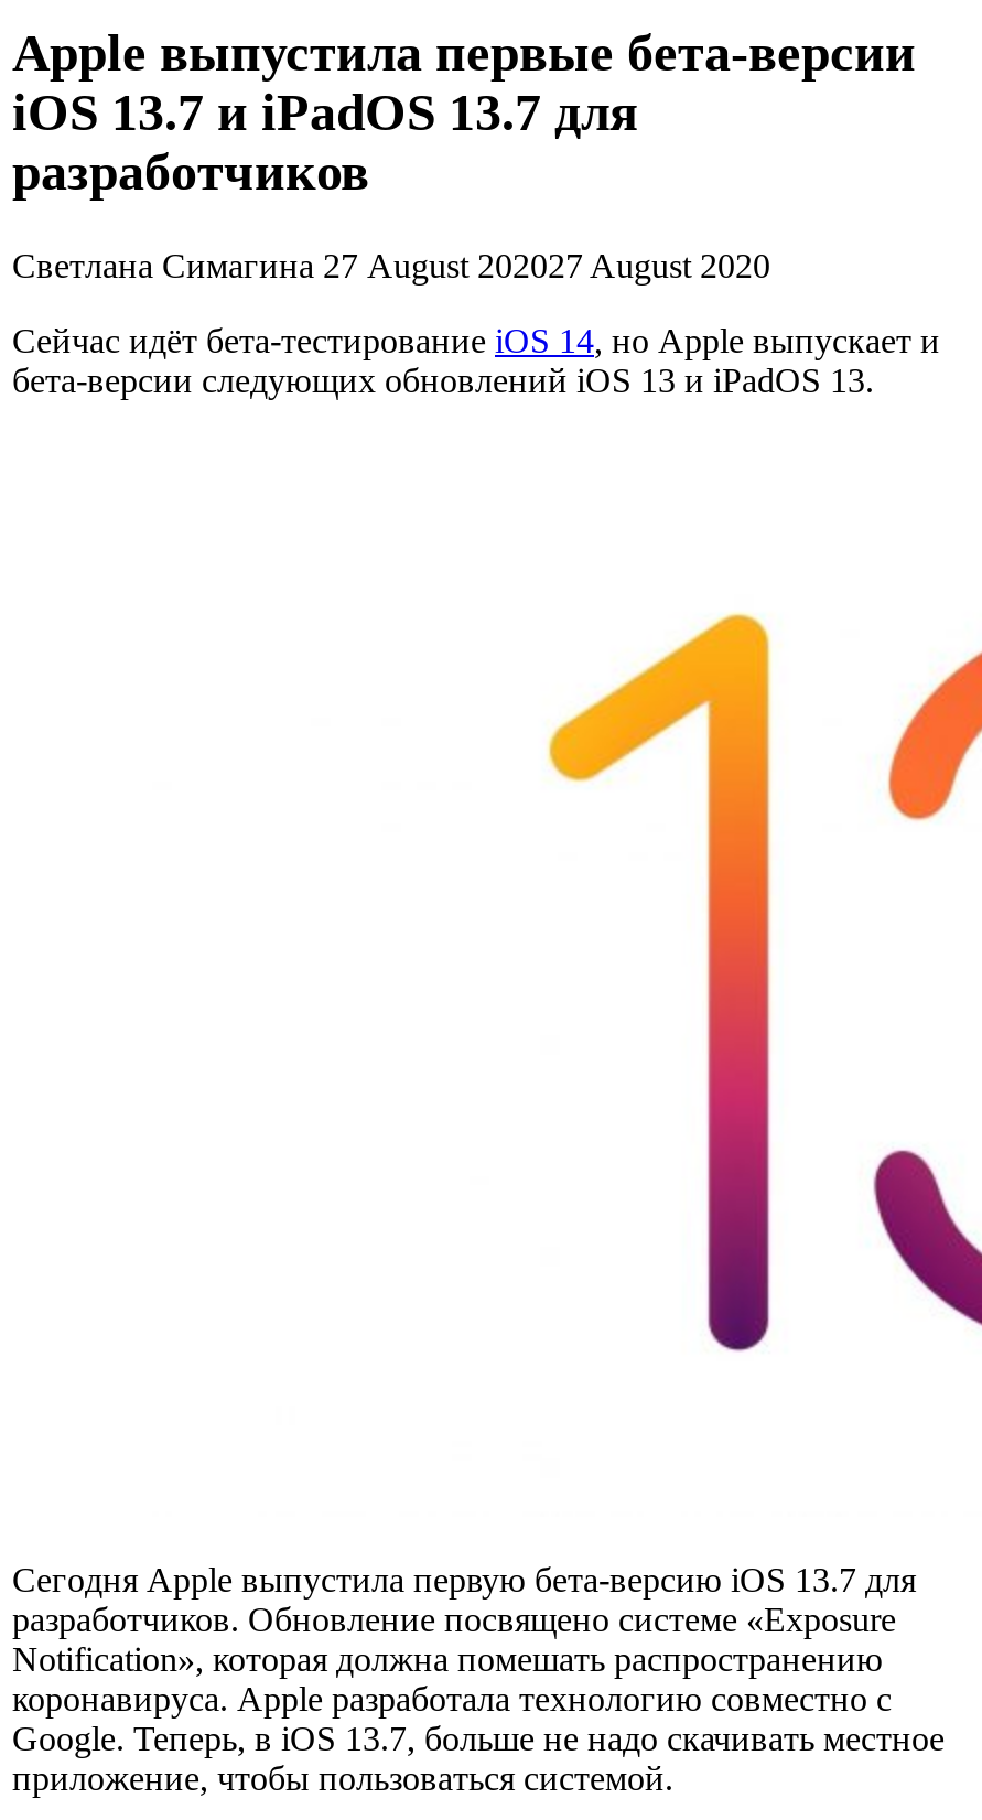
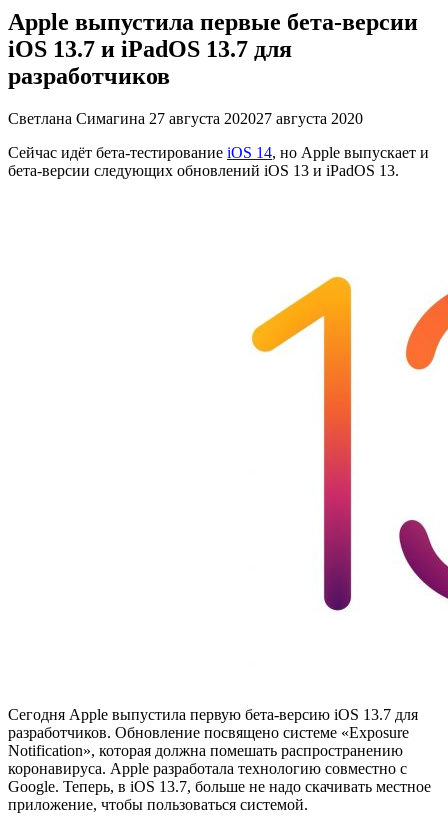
[12,248,770,285] Светлана Симагина 27 August 202027 August 2020 -> [8,110,363,127] Светлана Симагина 27 августа 202027 августа 2020

